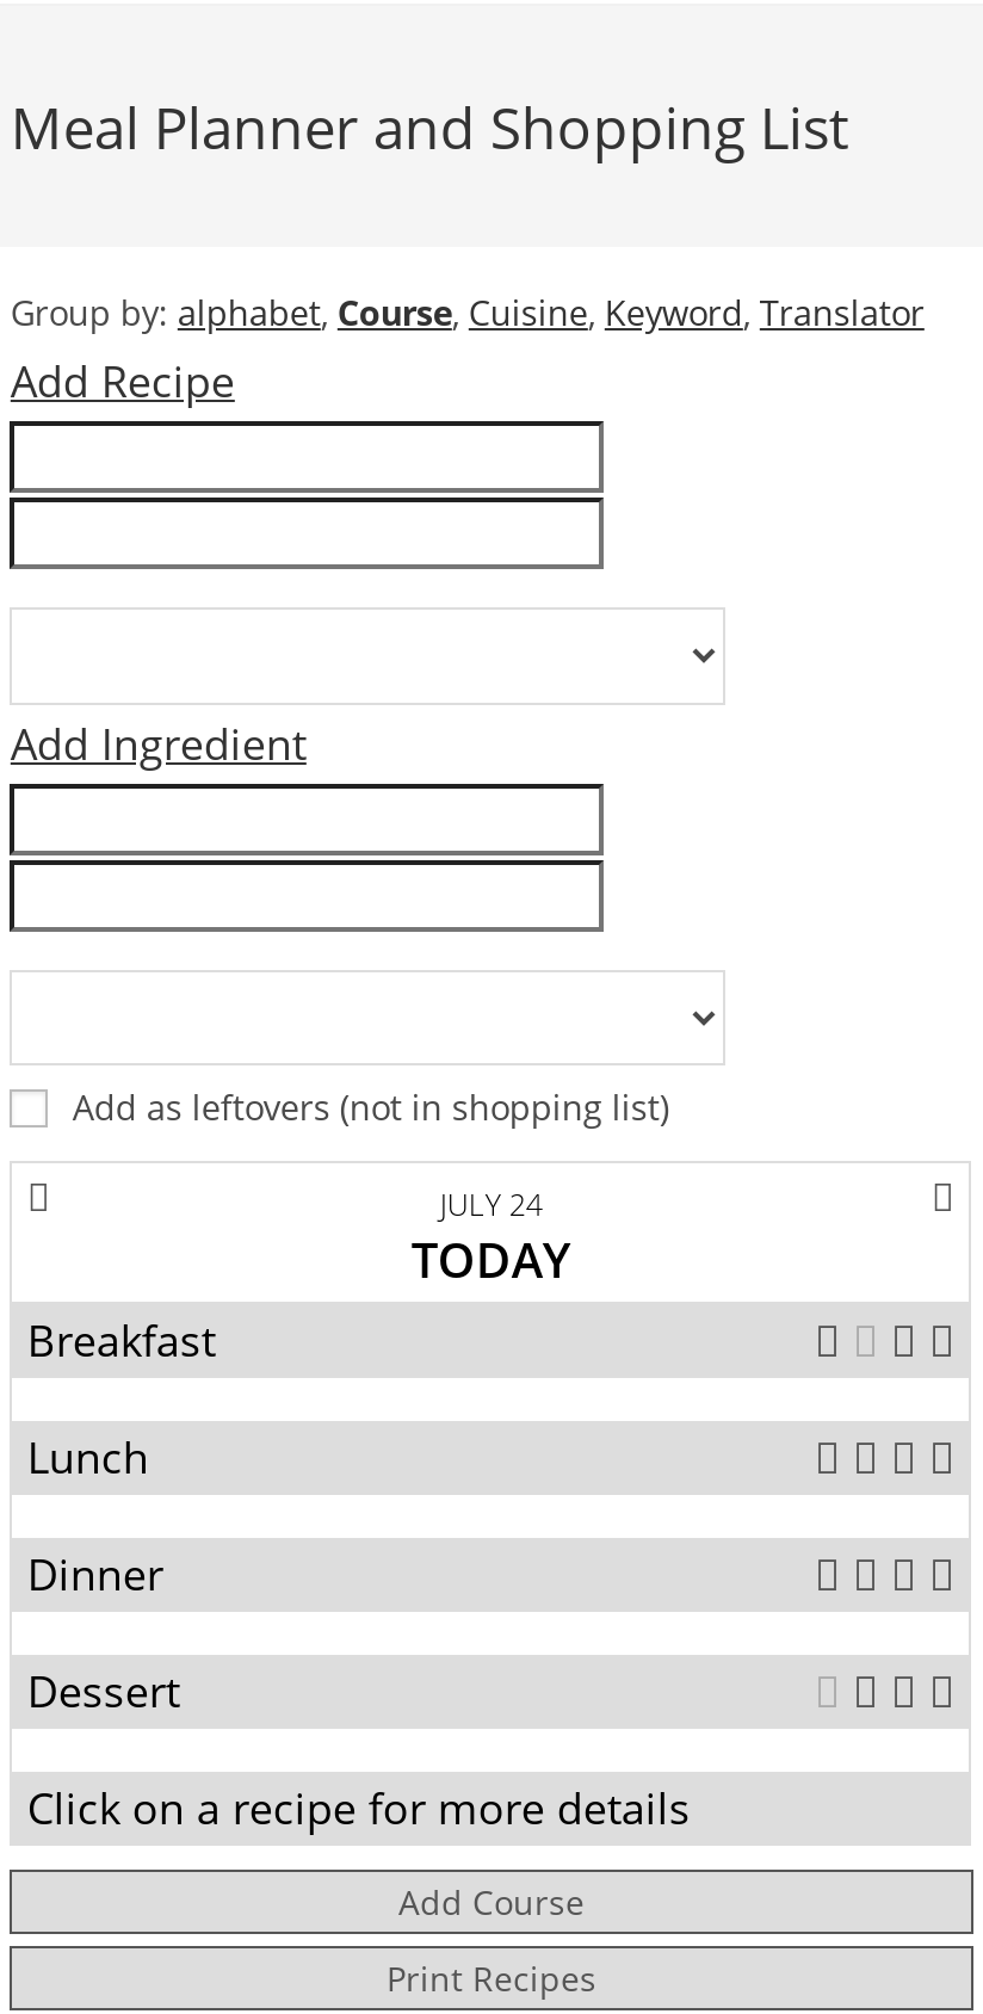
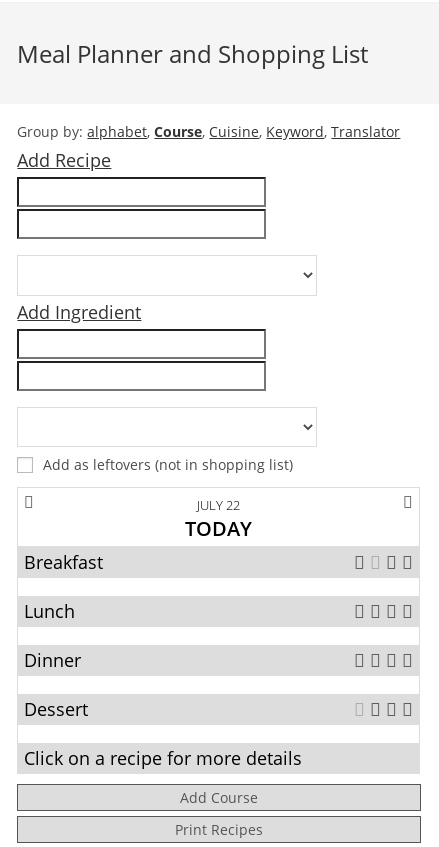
[440,1185,543,1225] JULY 24 -> [197,497,240,514] JULY 22

